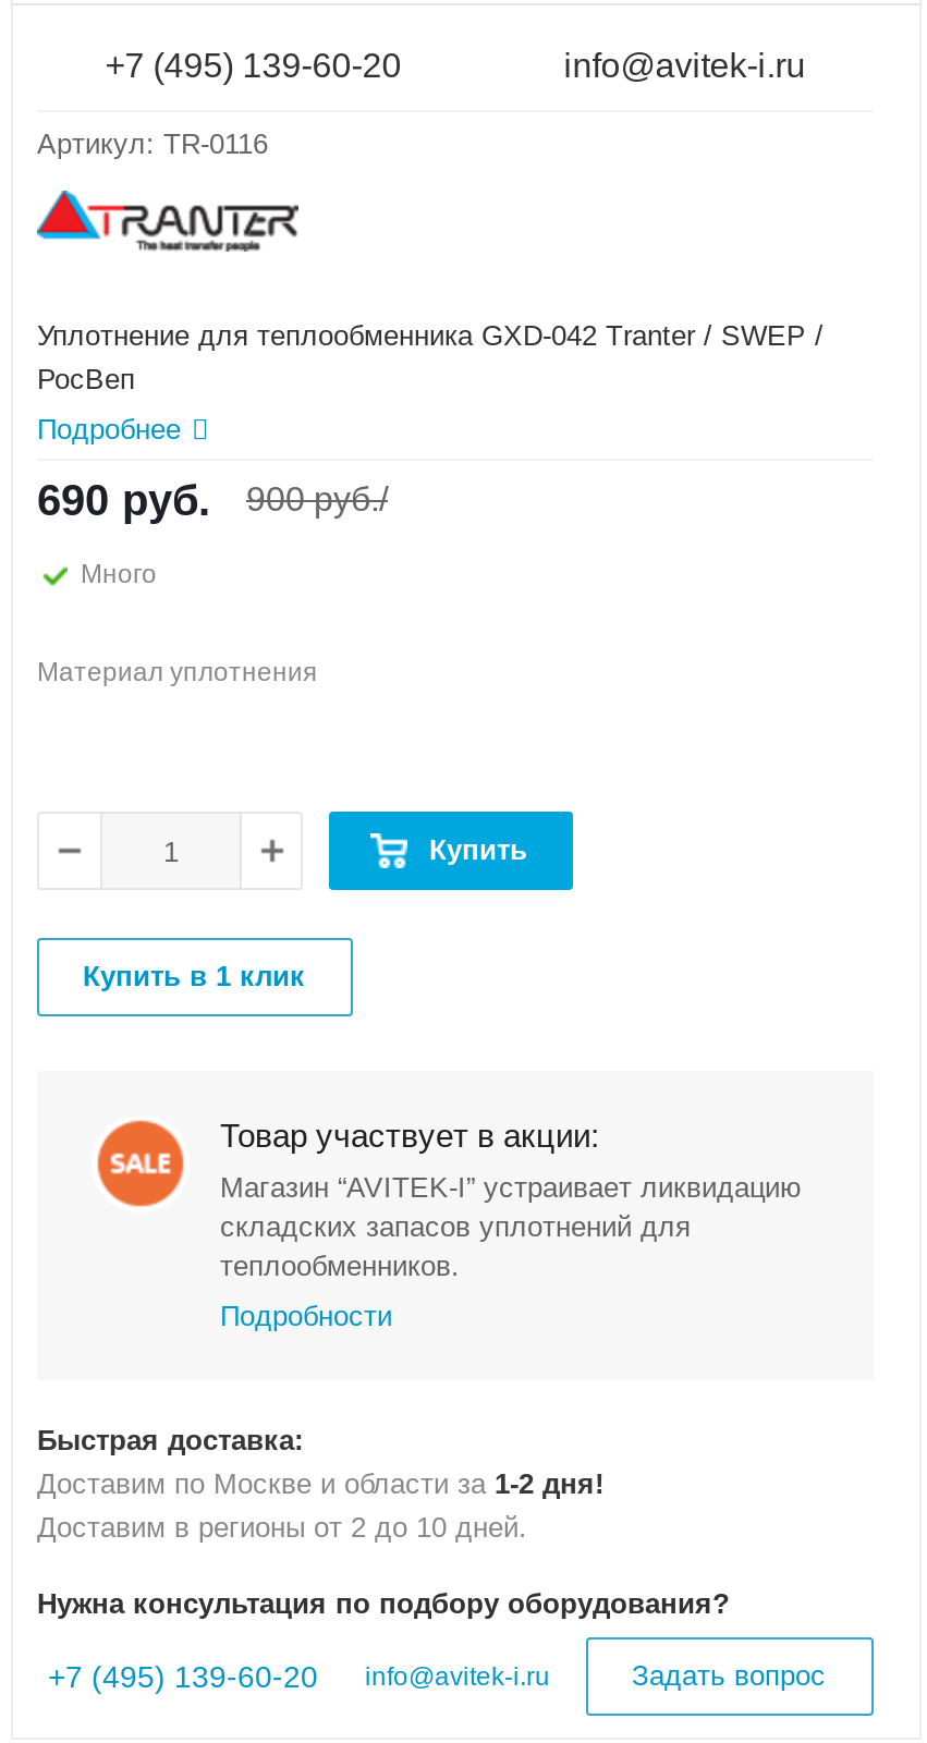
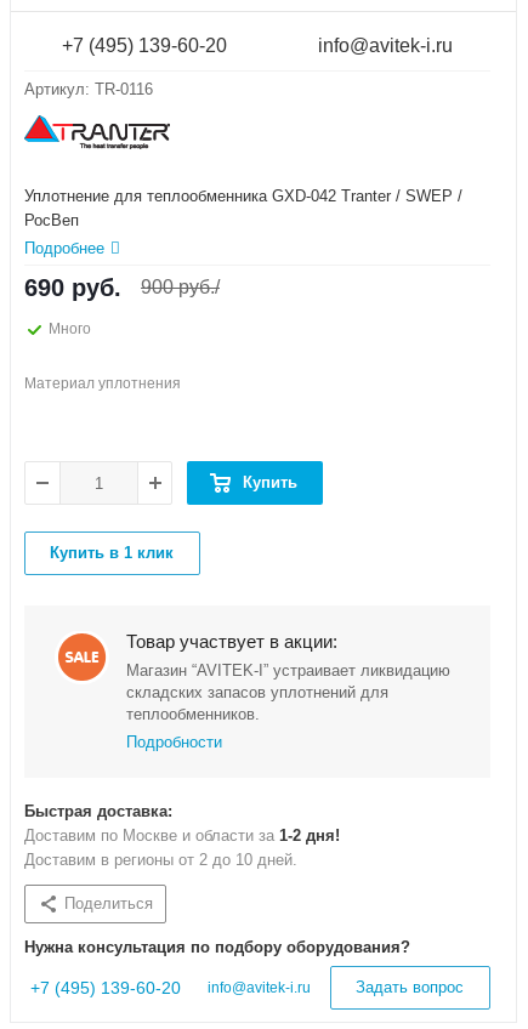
none -> [64,894,153,913] Поделиться

